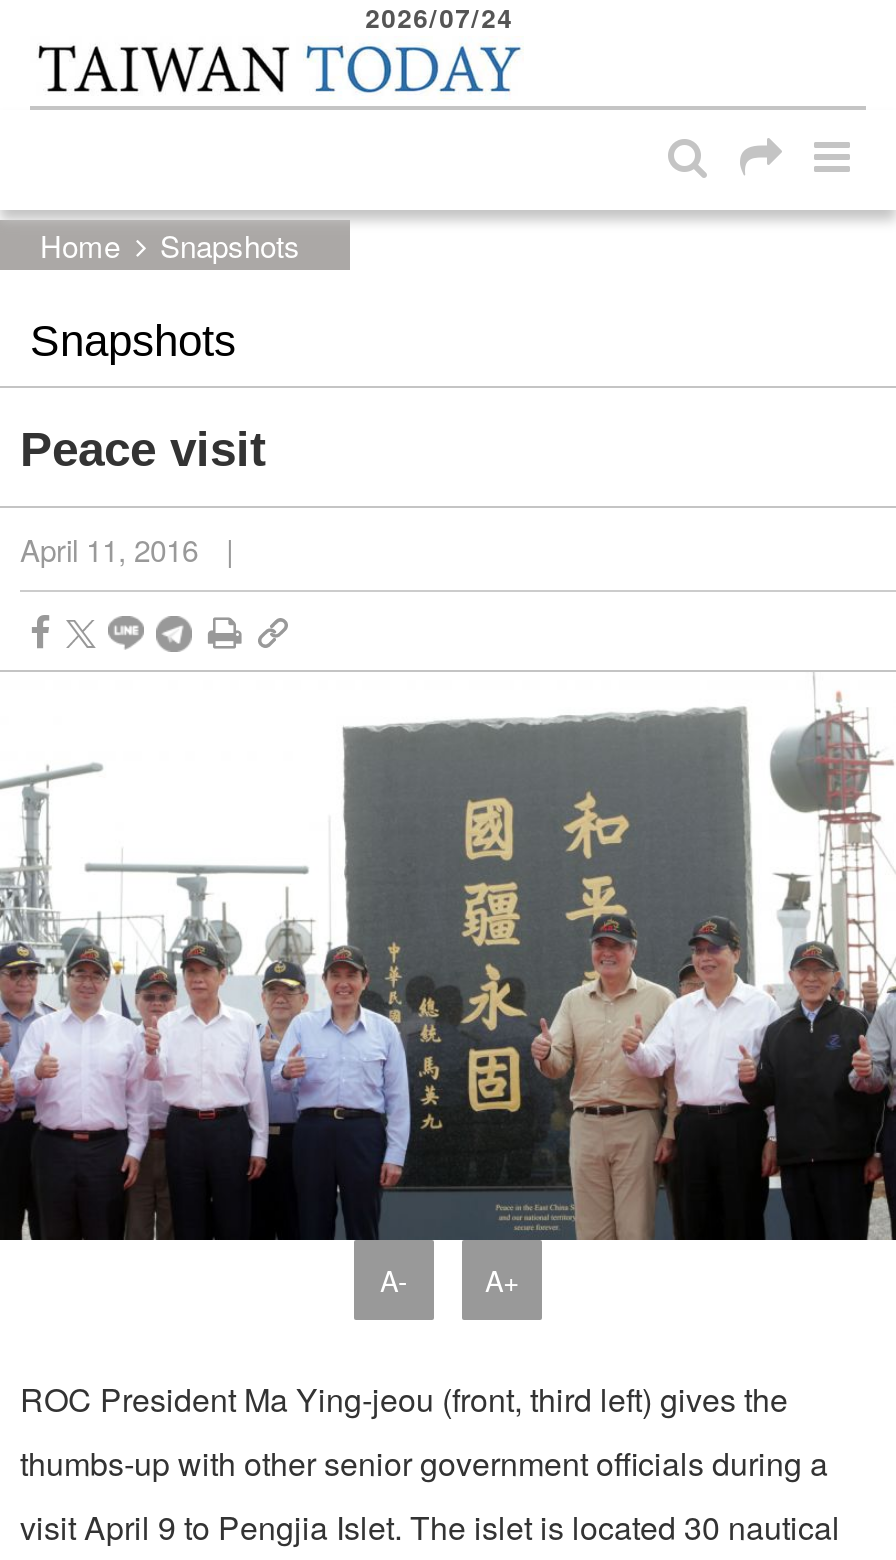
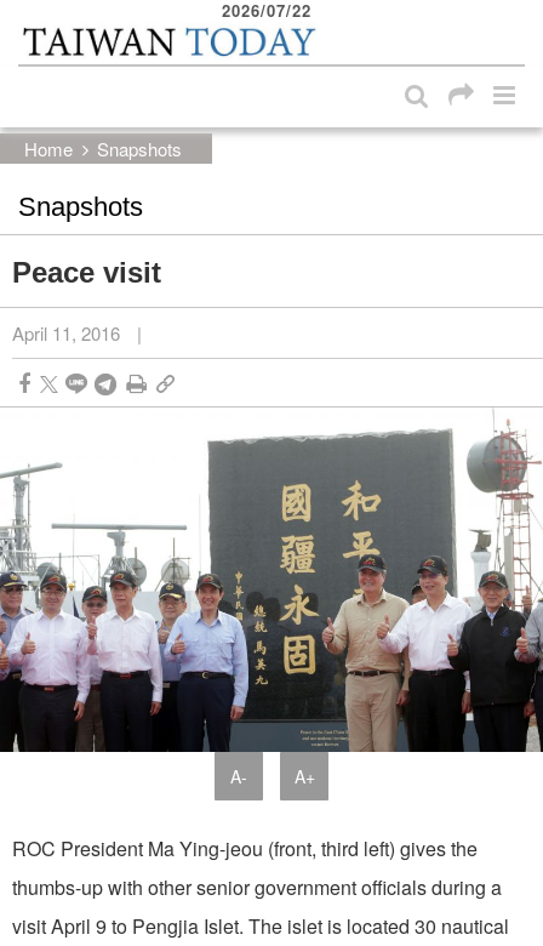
[365,0,513,36] 2026/07/24 -> [221,0,311,22] 2026/07/22

